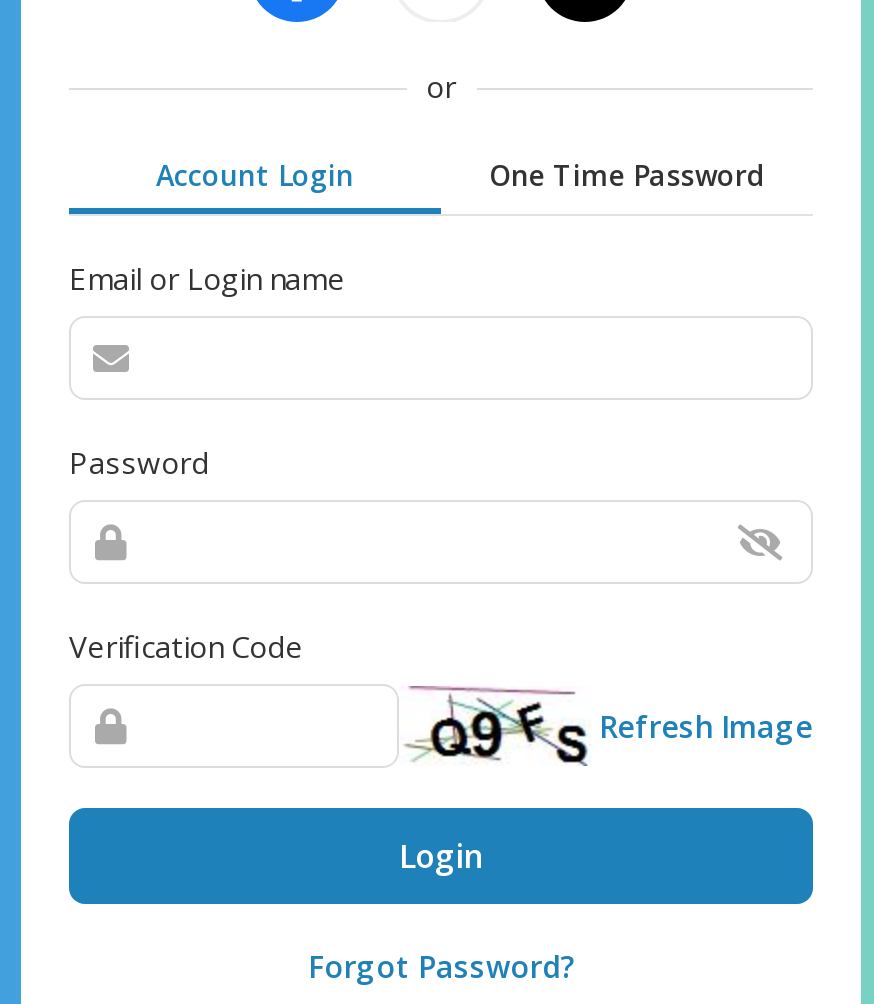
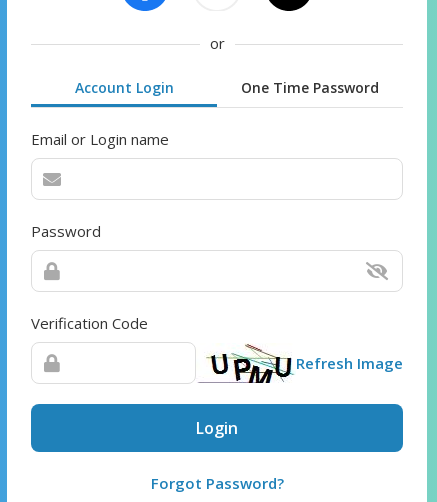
[405,684,591,766] [image] -> [199,343,293,384] [image]

